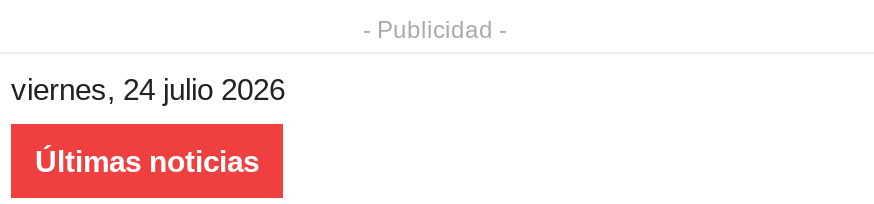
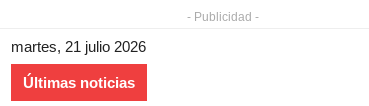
[11,72,285,106] viernes, 24 julio 2026 -> [11,38,146,55] martes, 21 julio 2026

